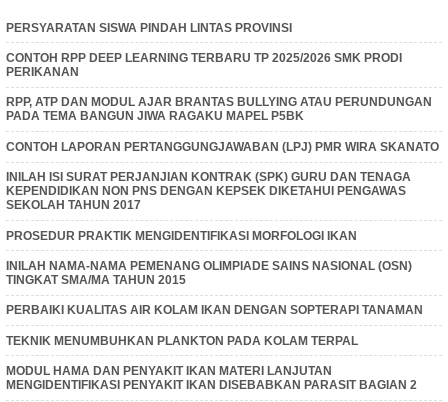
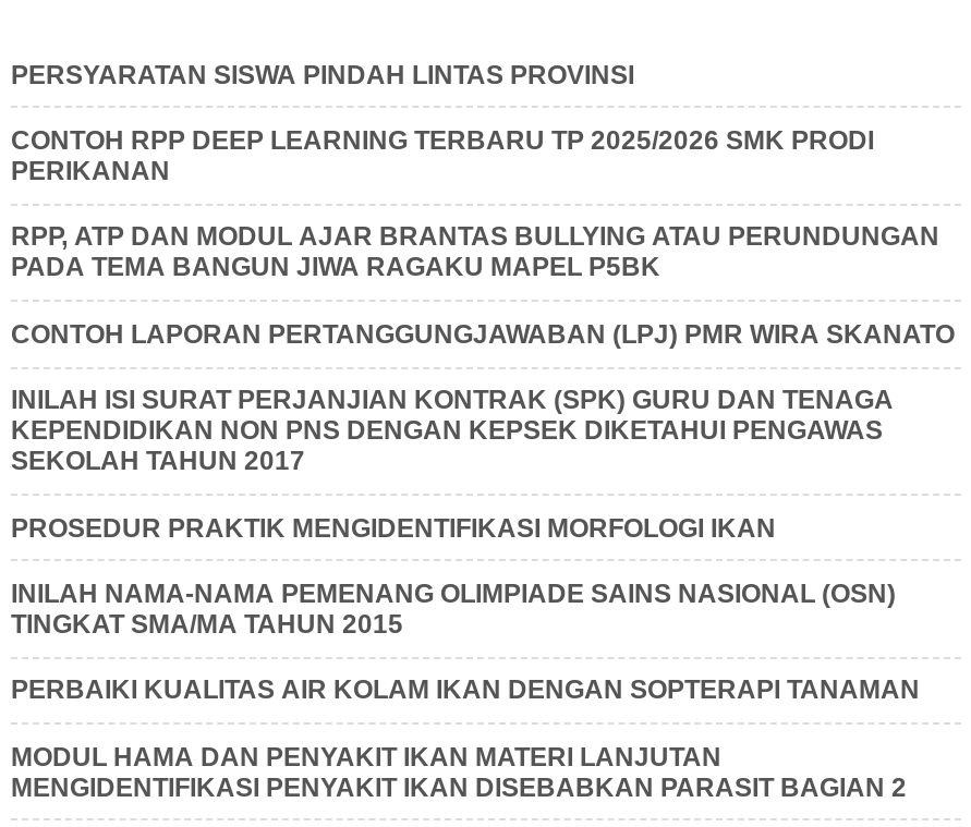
[6,334,358,348] TEKNIK MENUMBUHKAN PLANKTON PADA KOLAM TERPAL -> none

